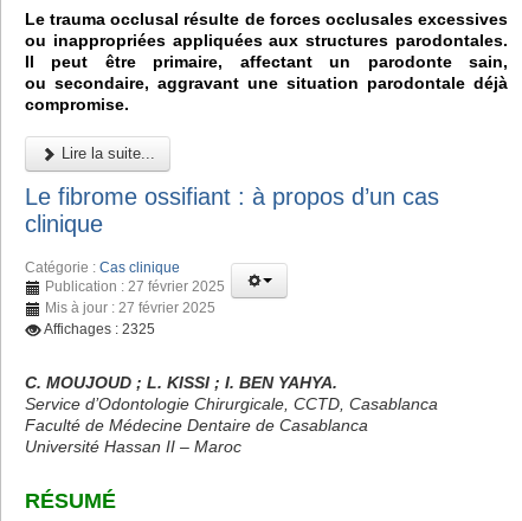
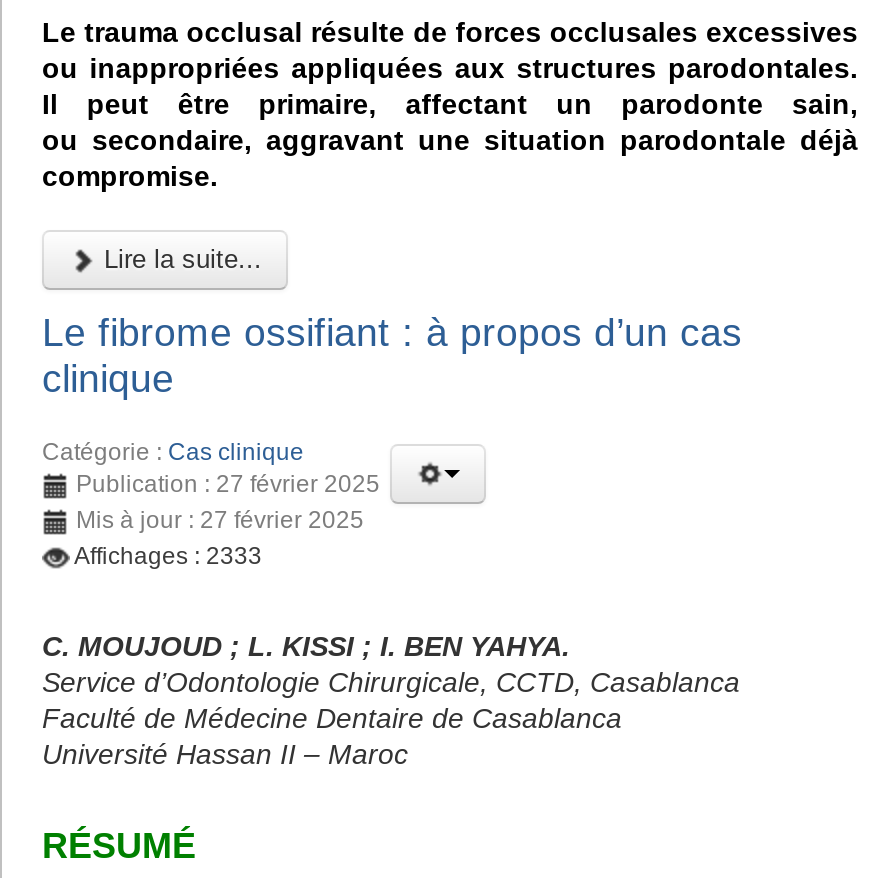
[44,320,155,337] Affichages : 2325 -> [74,541,262,569] Affichages : 2333

